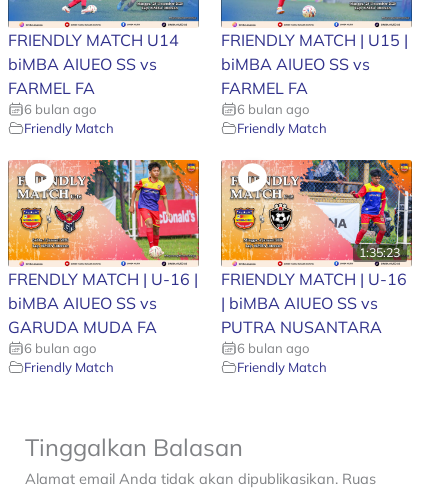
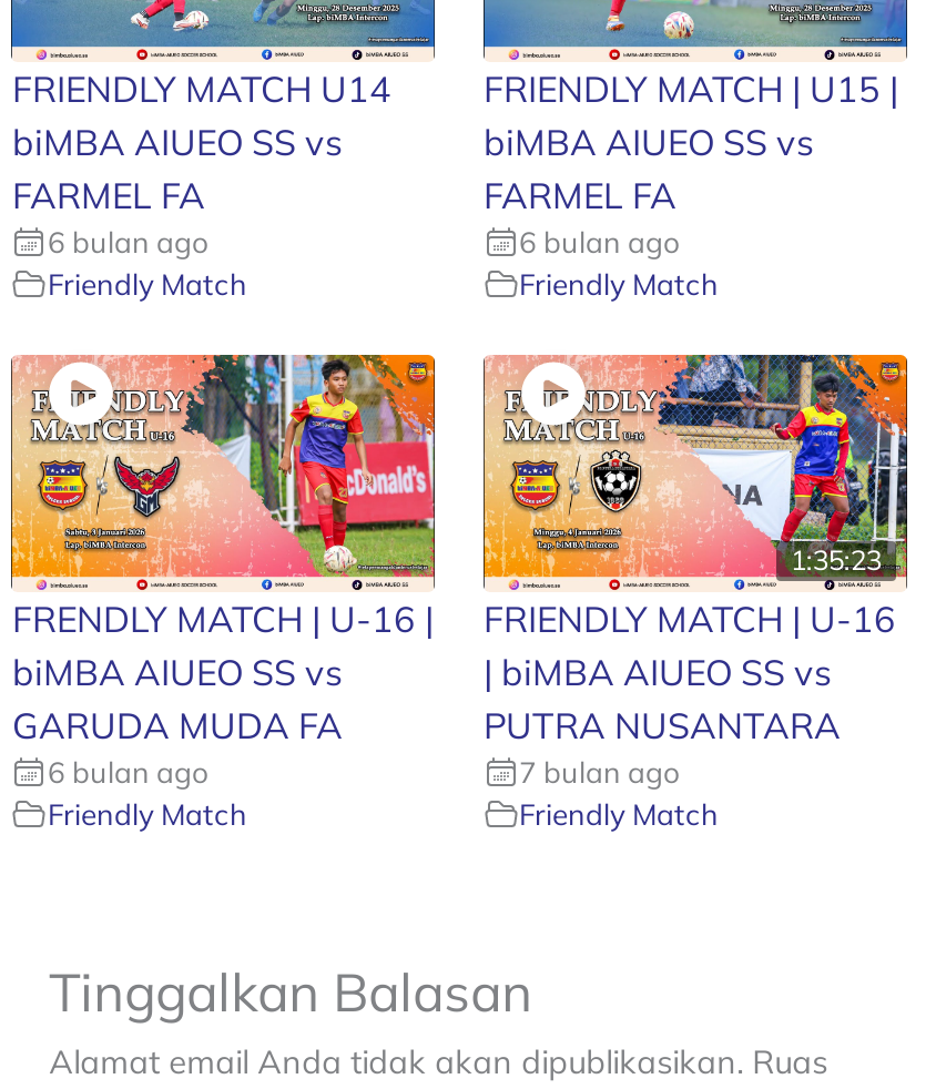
[237,340,310,356] 6 bulan ago -> [519,754,681,789] 7 bulan ago

